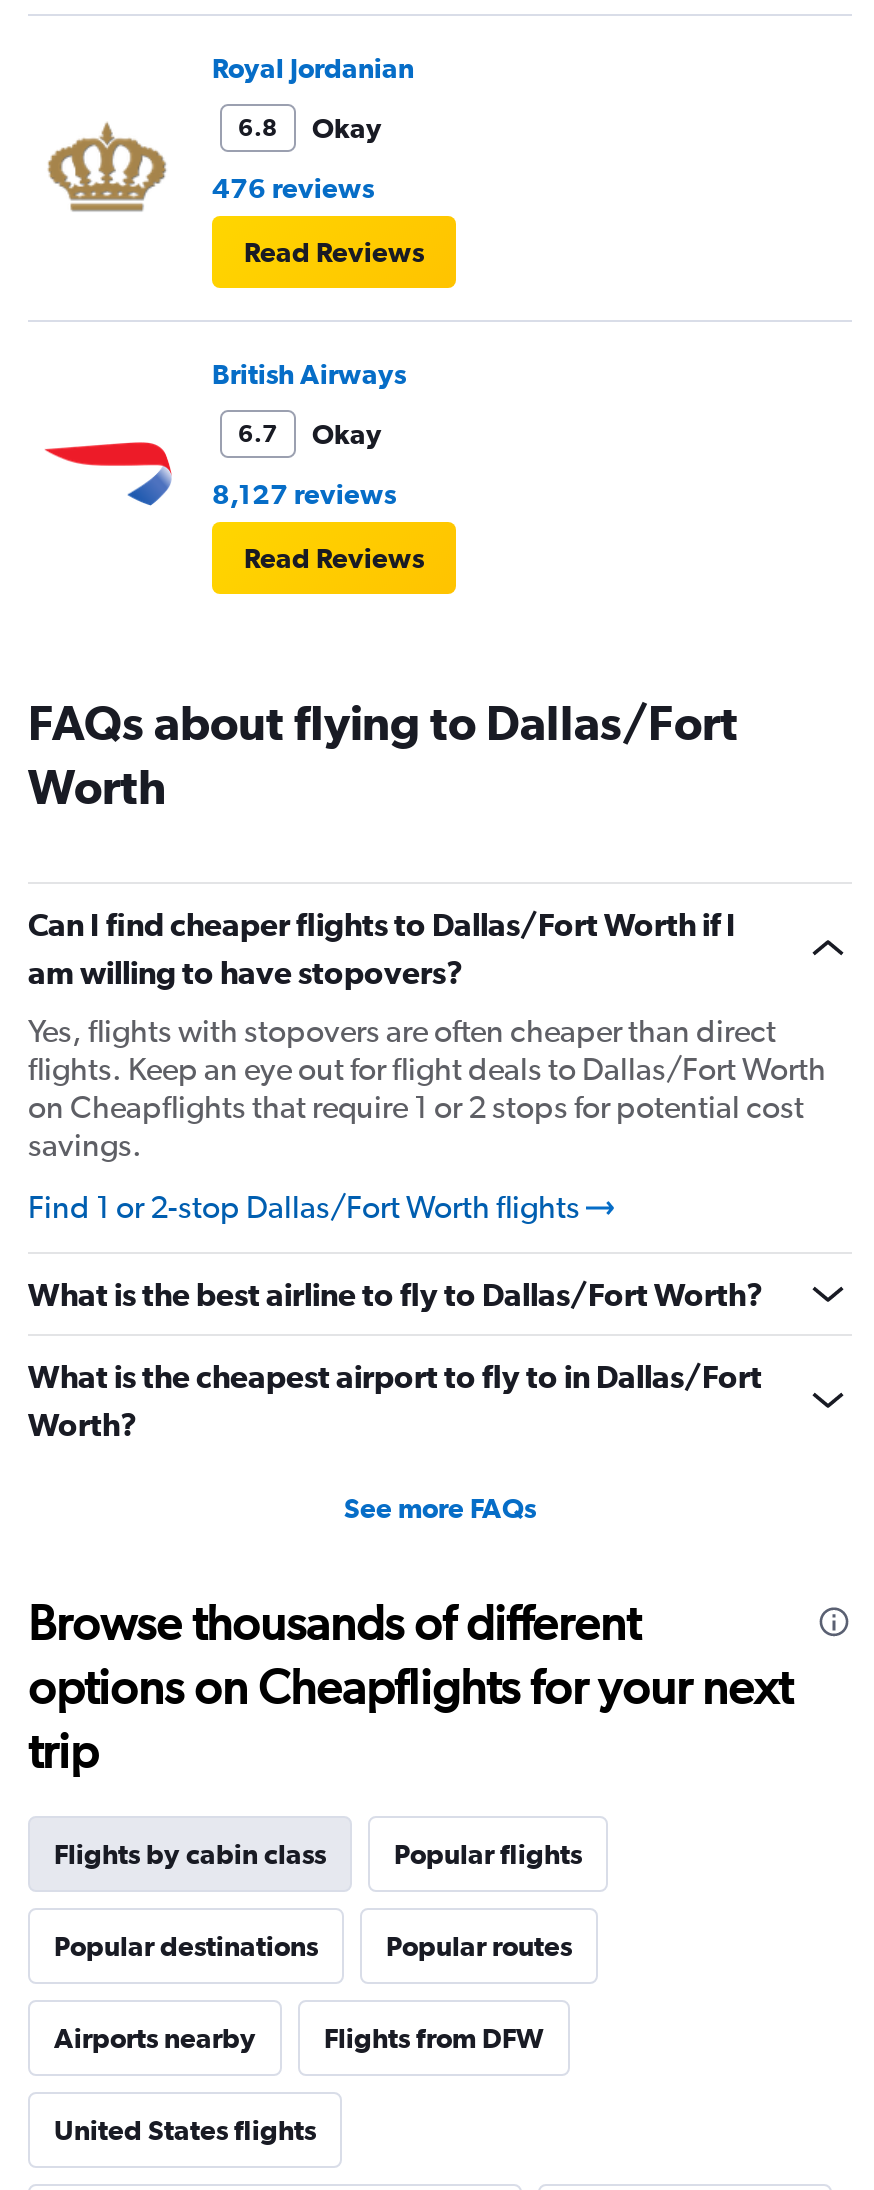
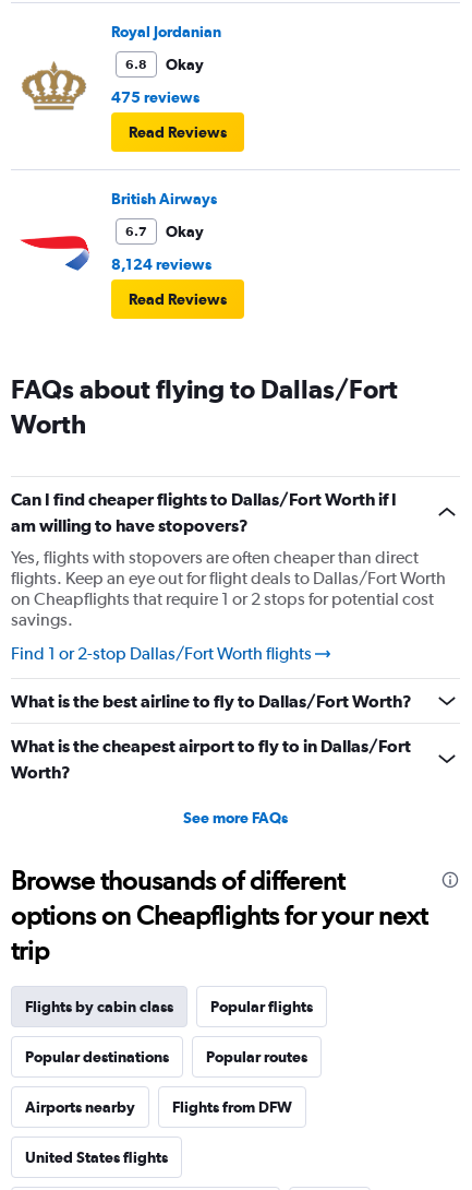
[212,172,374,204] 476 reviews -> [111,88,199,106] 475 reviews
[212,478,396,510] 8,127 reviews -> [111,255,211,273] 8,124 reviews

